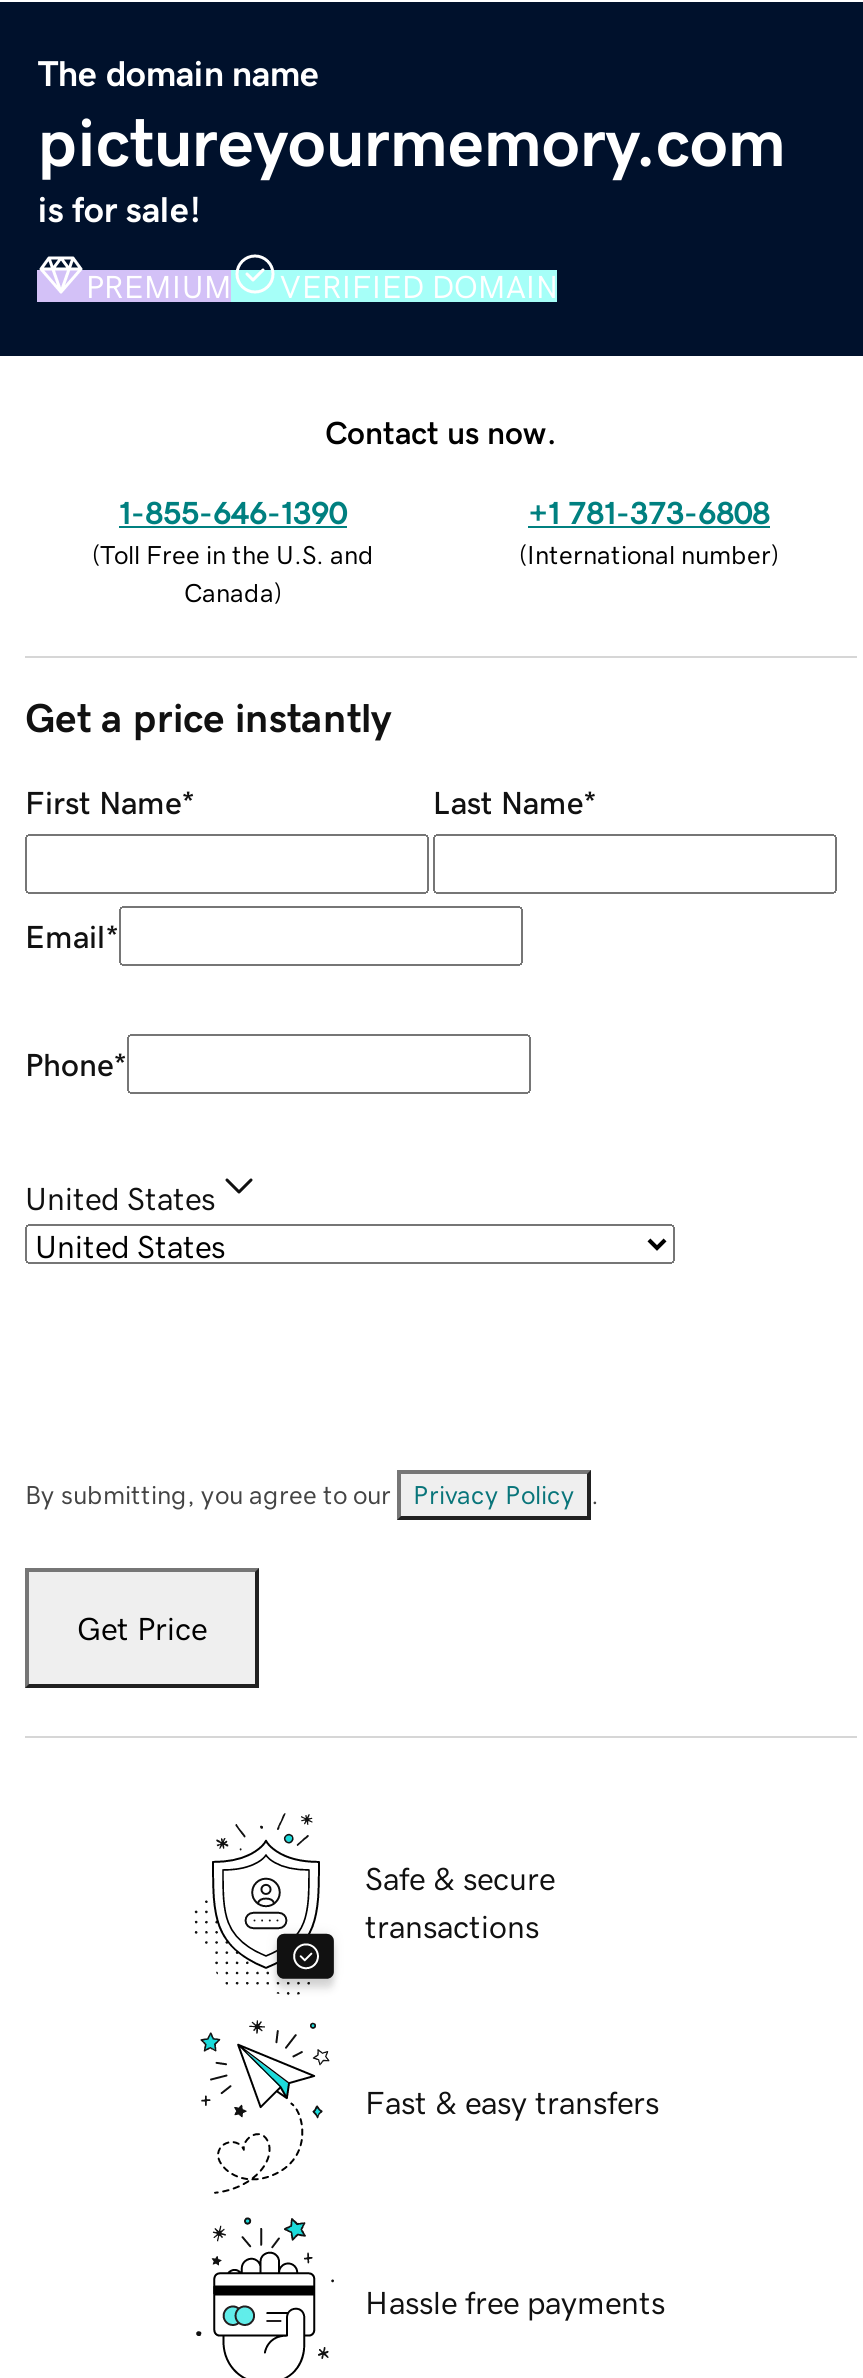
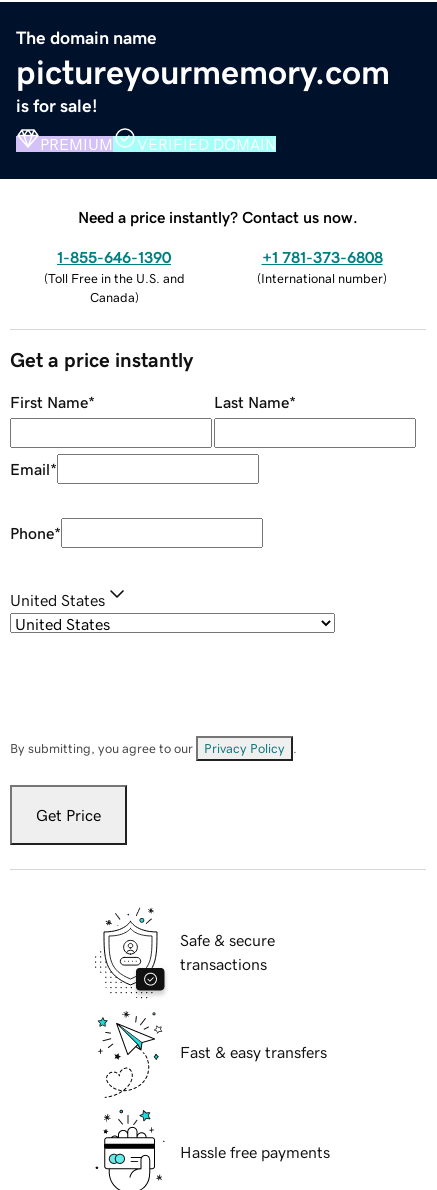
[325,415,557,447] Contact us now. -> [78,209,358,225] Need a price instantly? Contact us now.

